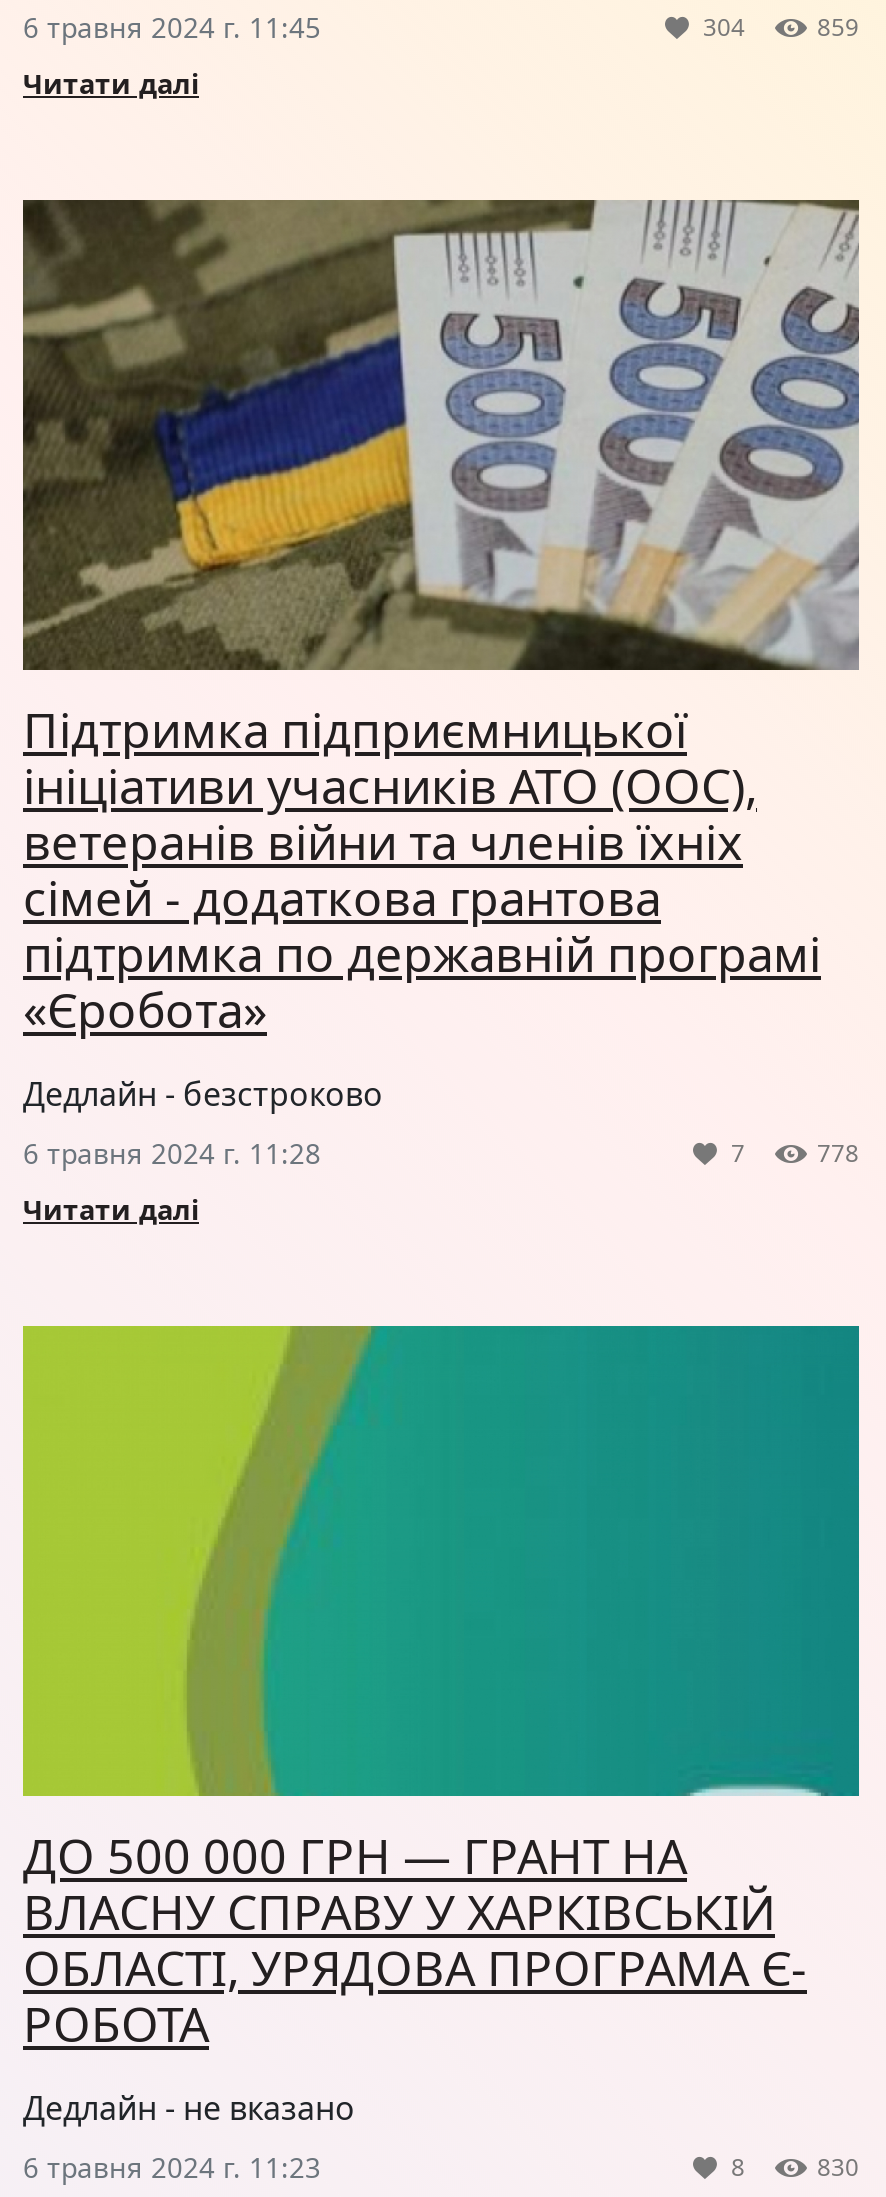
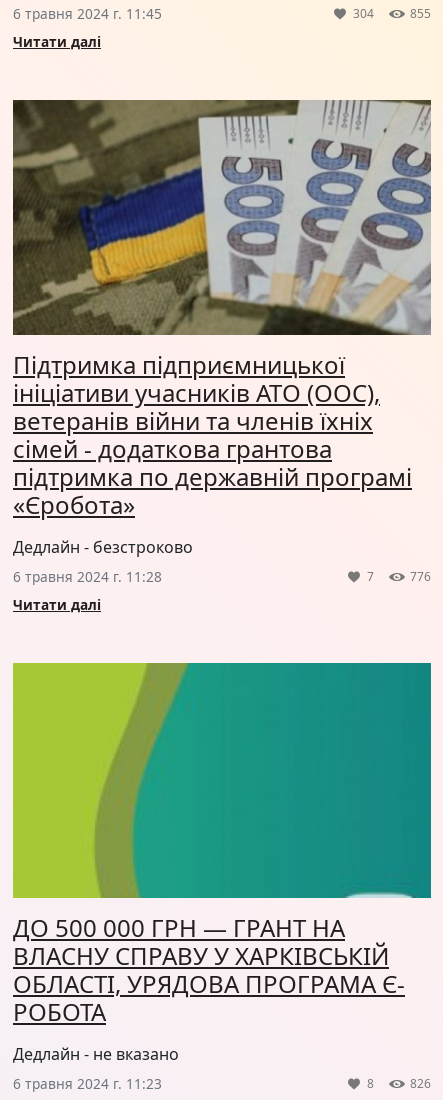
[817,10,859,44] 859 -> [410,5,431,22] 855
[817,1136,859,1170] 778 -> [410,568,431,585] 776
[817,2151,859,2185] 830 -> [410,1075,431,1092] 826

